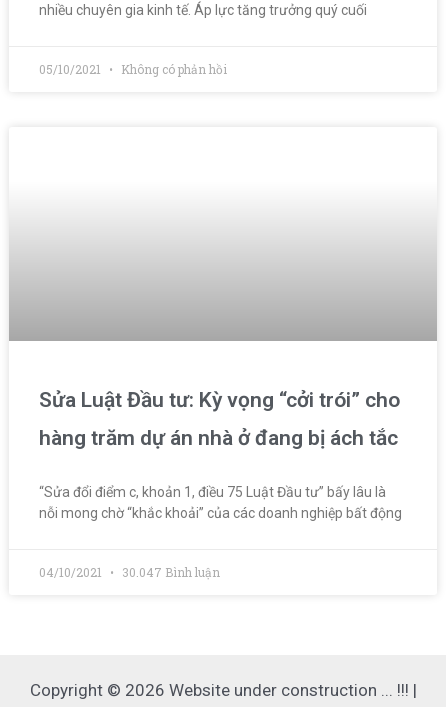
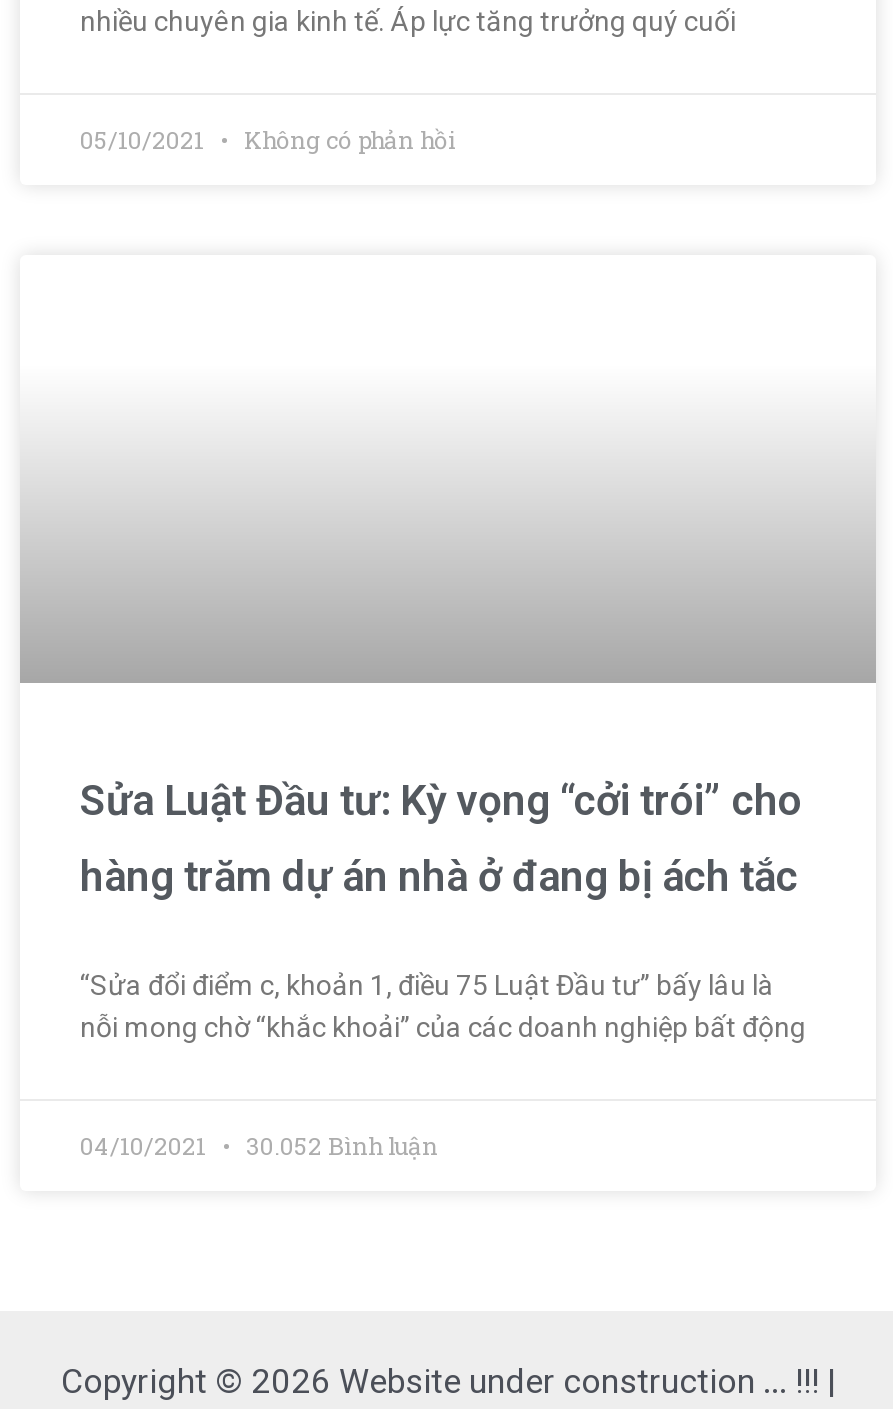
[39,564,220,580] 04/10/2021 30.047 Bình luận -> [80,1128,438,1160] 04/10/2021 30.052 Bình luận

